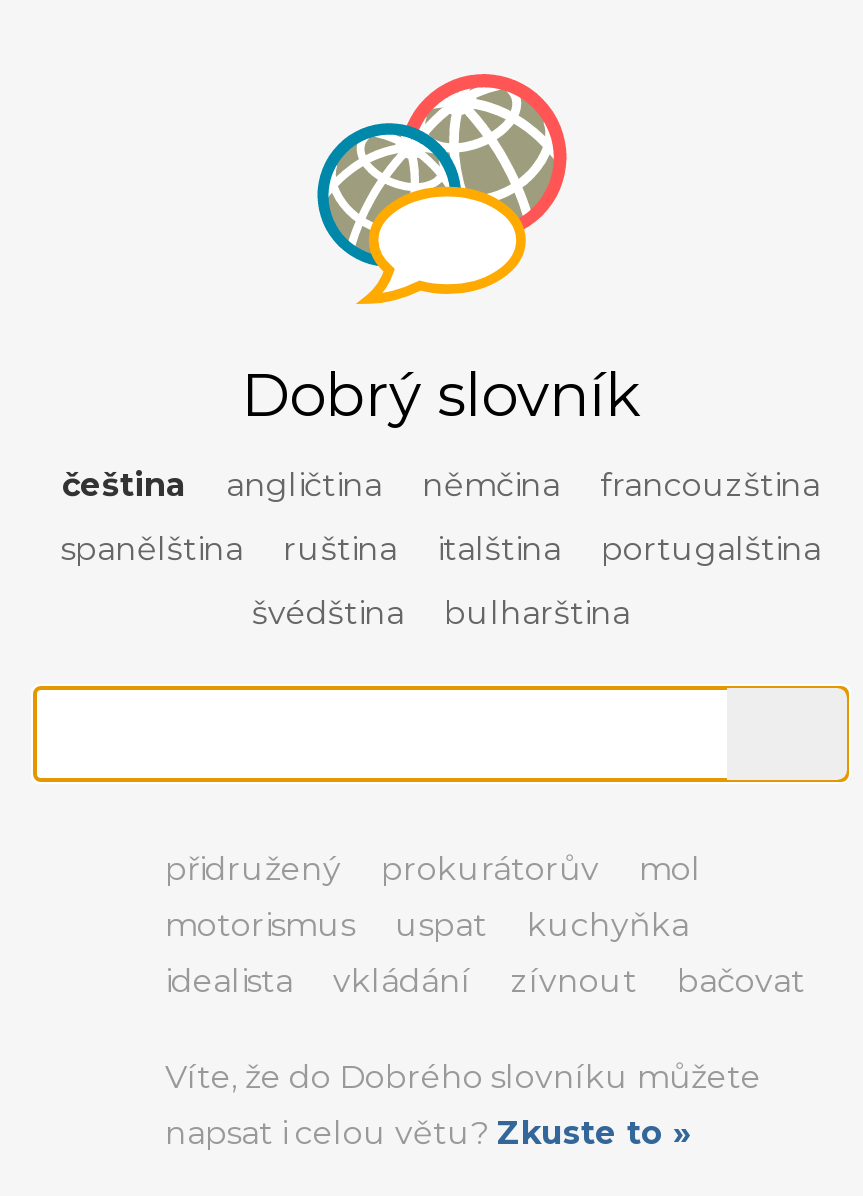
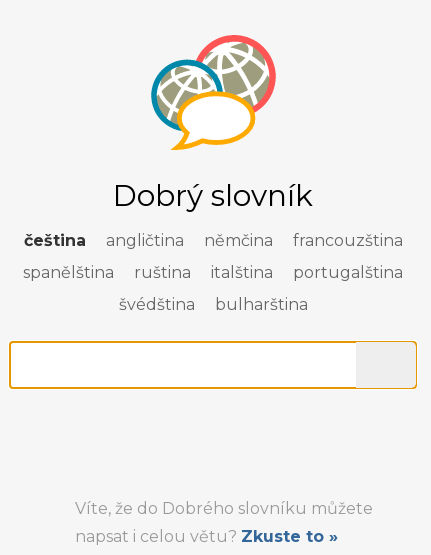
[165,850,805,1000] přidružený | prokurátorův | mol | motorismus | uspat | kuchyňka | idealista | vkládání | zívnout | bačovat -> none

